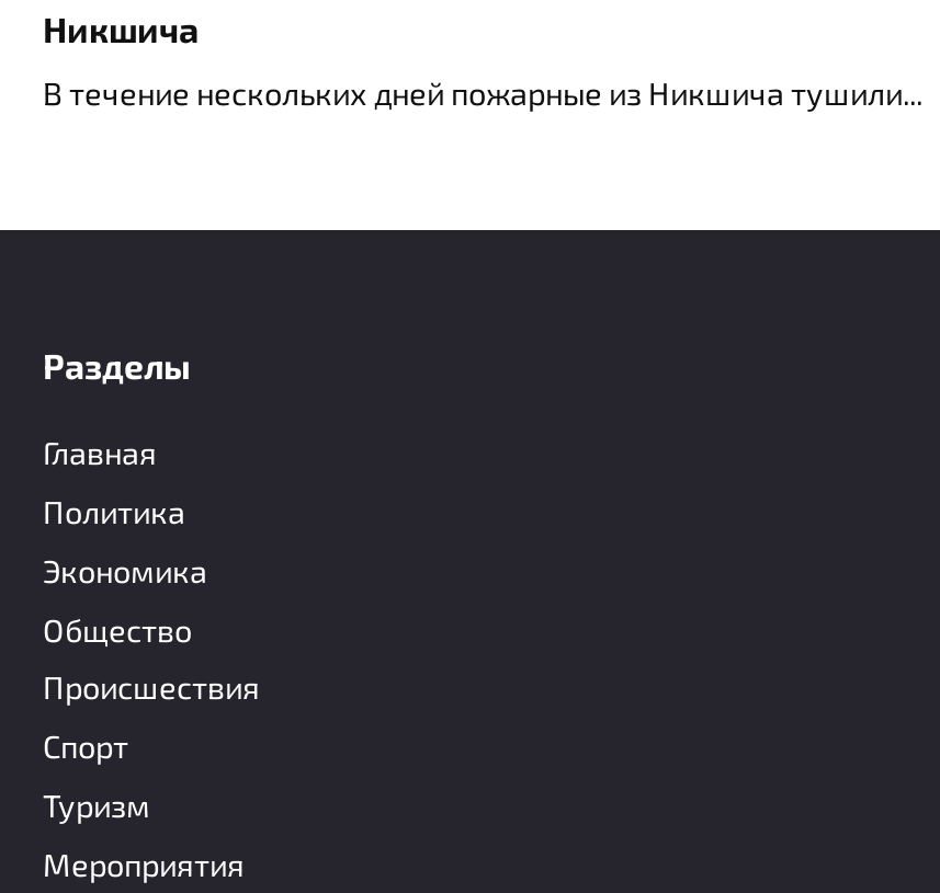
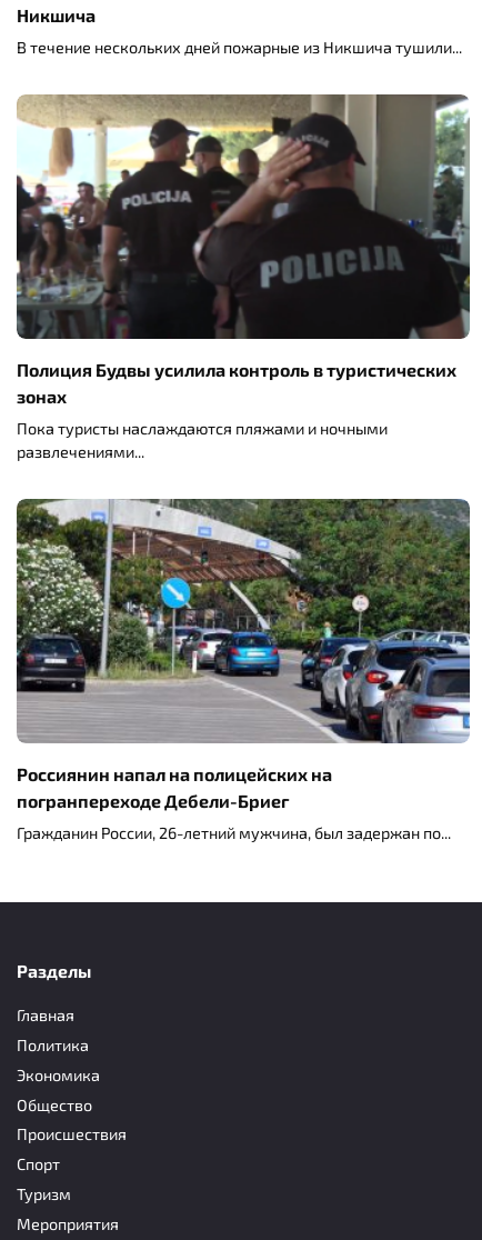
none -> [16,93,471,461] [image] | Полиция Будвы усилила контроль в туристических | зонах | Пока туристы наслаждаются пляжами и ночными | развлечениями
none -> [16,498,471,842] [image] | Россиянин напал на полицейских на | погранпереходе Дебели-Бриег | Гражданин России, 26-летний мужчина, был задержан по

